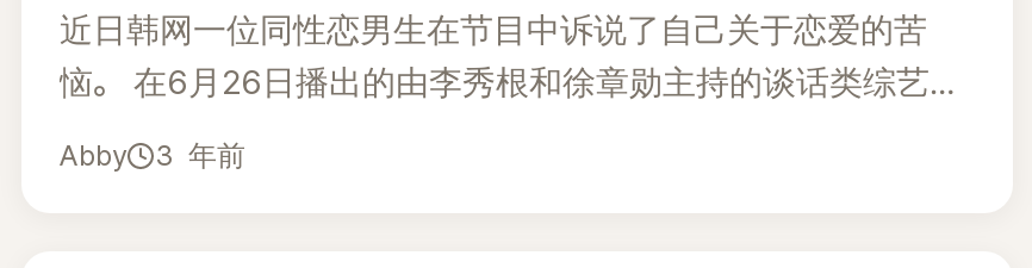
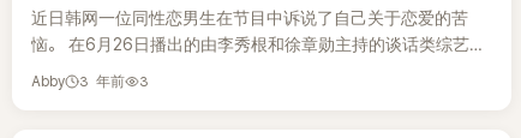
none -> [139,72,148,91] 3

